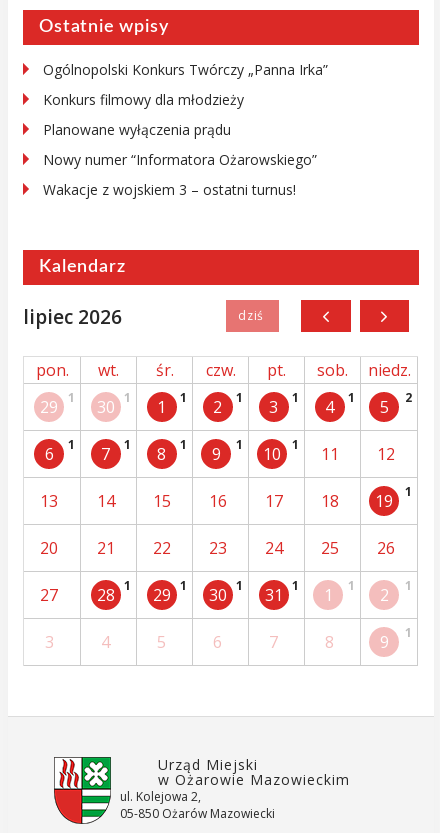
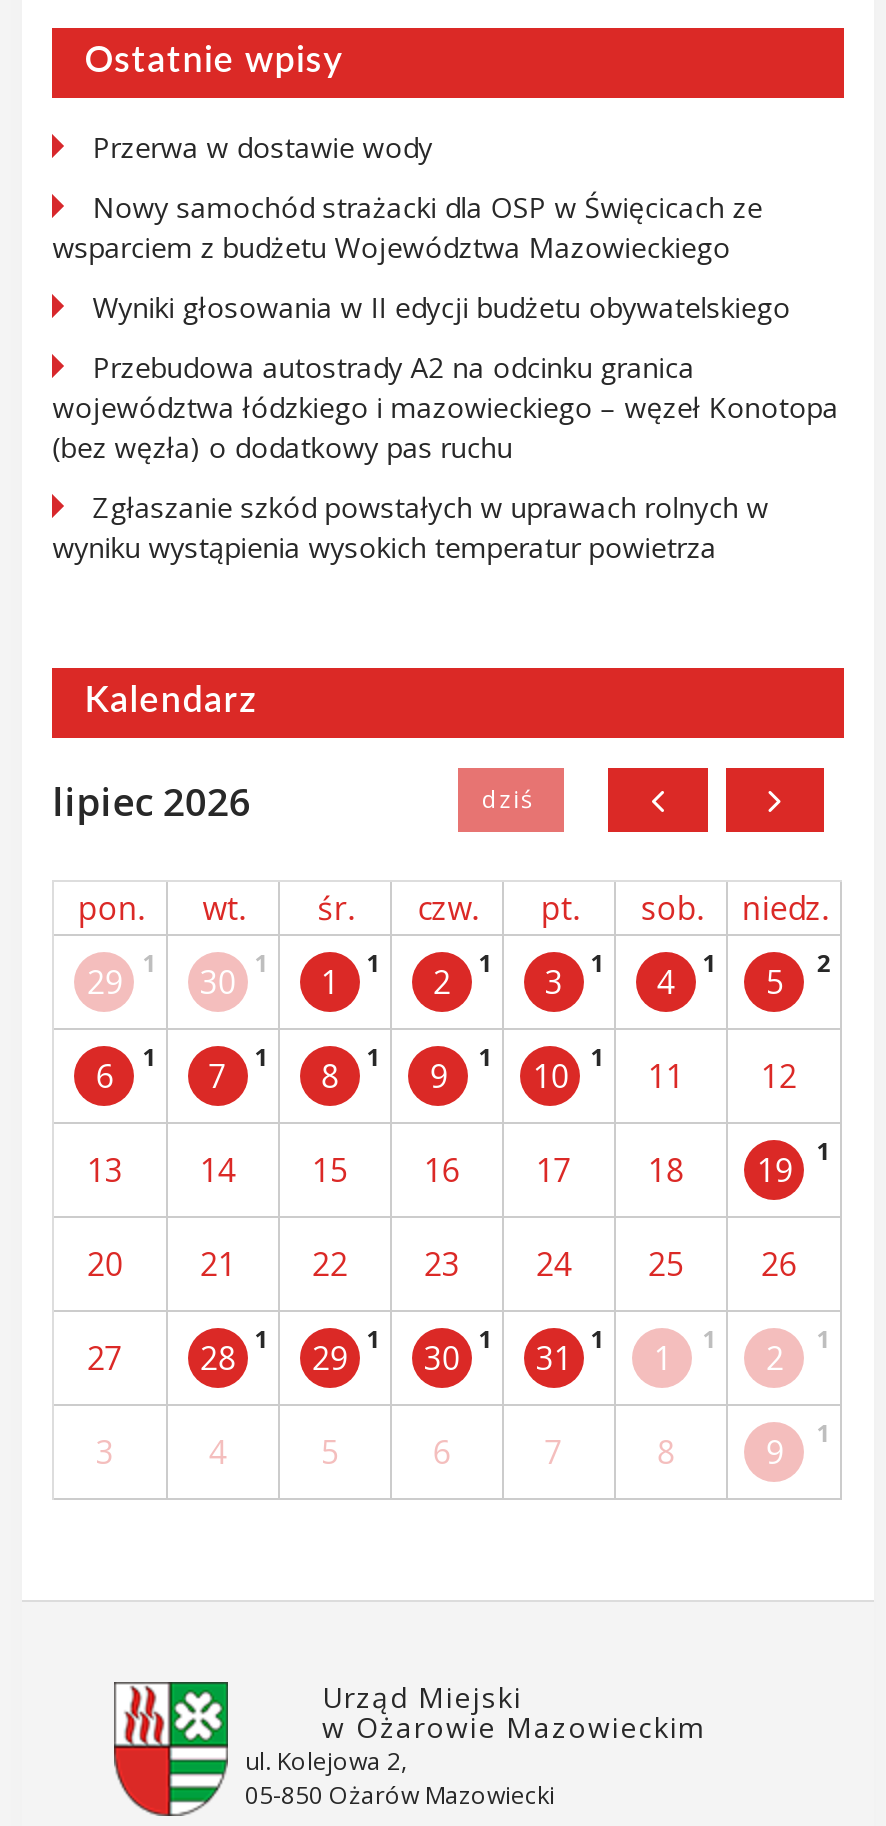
[43,60,328,79] Ogólnopolski Konkurs Twórczy „Panna Irka” -> [92,129,432,167] Przerwa w dostawie wody
[43,90,244,109] Konkurs filmowy dla młodzieży -> [52,189,762,267] Nowy samochód strażacki dla OSP w Święcicach ze | wsparciem z budżetu Województwa Mazowieckiego
[43,120,231,139] Planowane wyłączenia prądu -> [92,289,790,327] Wyniki głosowania w II edycji budżetu obywatelskiego
[43,150,317,169] Nowy numer “Informatora Ożarowskiego” -> [52,349,838,467] Przebudowa autostrady A2 na odcinku granica | województwa łódzkiego i mazowieckiego – węzeł Konotopa | (bez węzła) o dodatkowy pas ruchu
[43,180,296,199] Wakacje z wojskiem 3 – ostatni turnus! -> [52,489,768,567] Zgłaszanie szkód powstałych w uprawach rolnych w | wyniku wystąpienia wysokich temperatur powietrza

